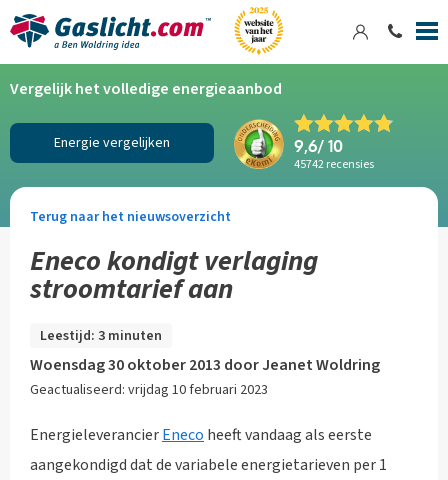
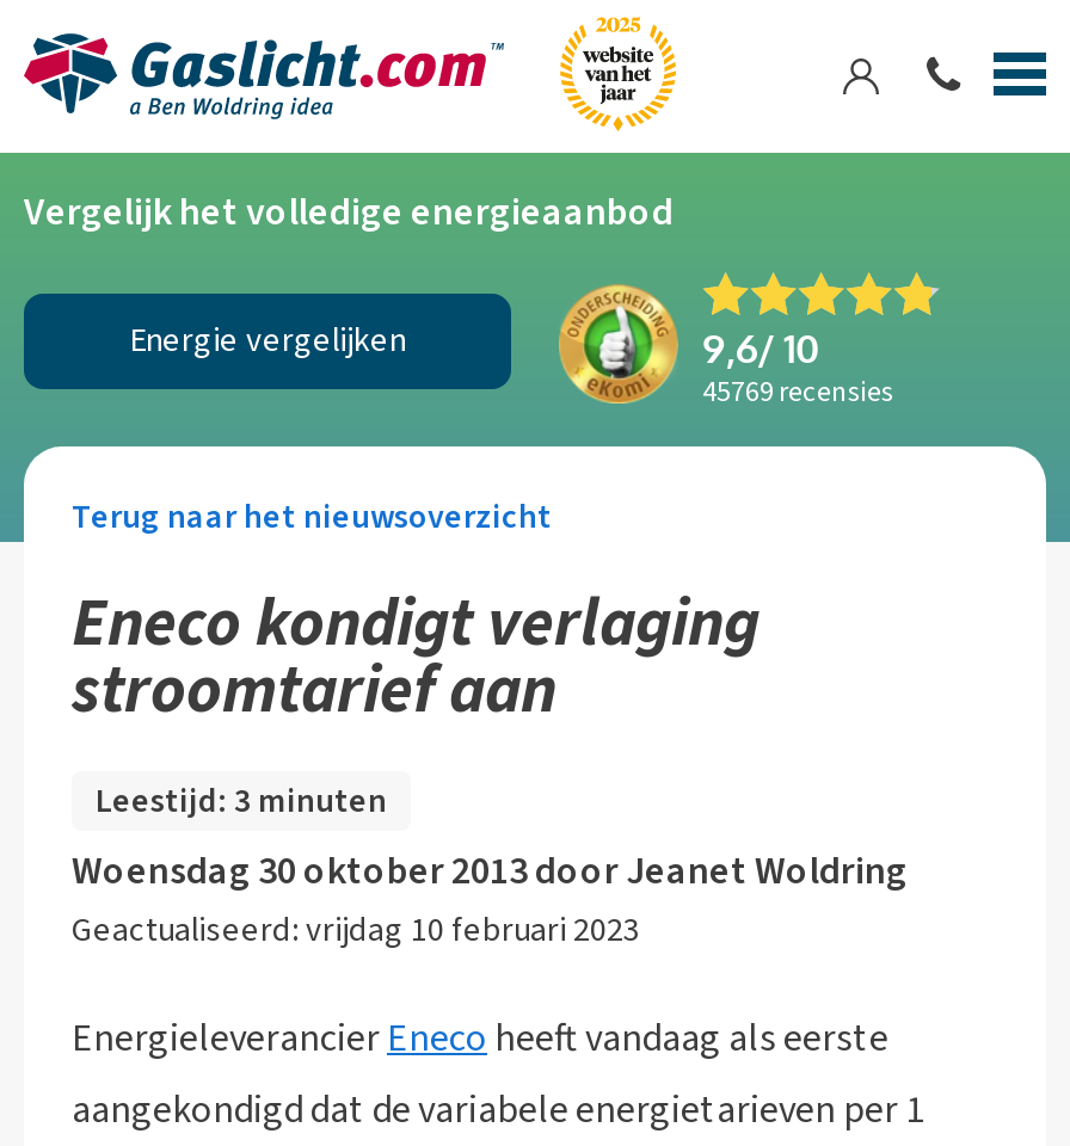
[294,156,374,172] 45742 recensies -> [702,372,893,411] 45769 recensies

